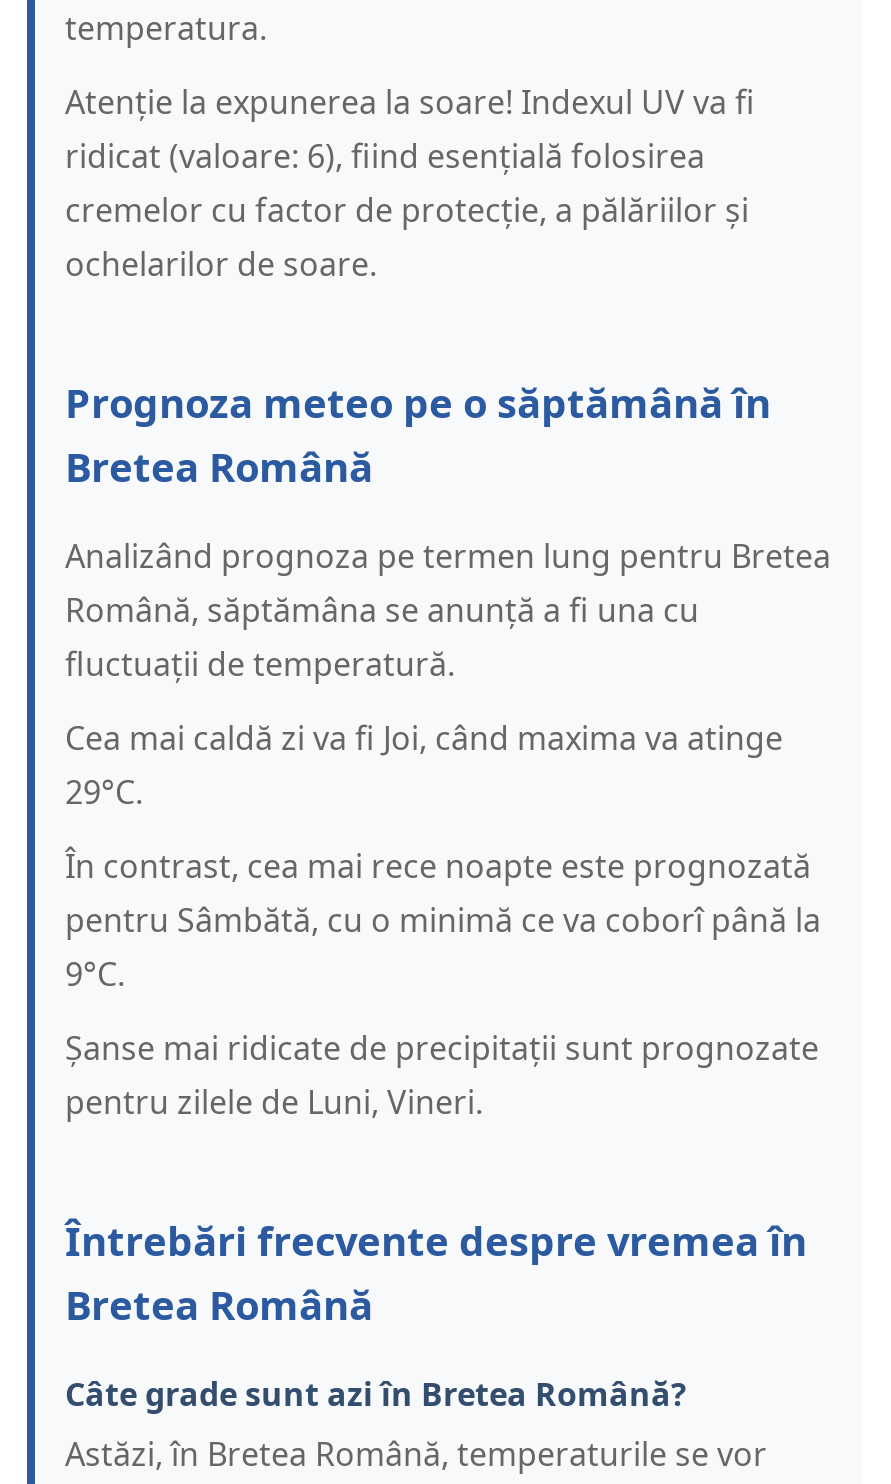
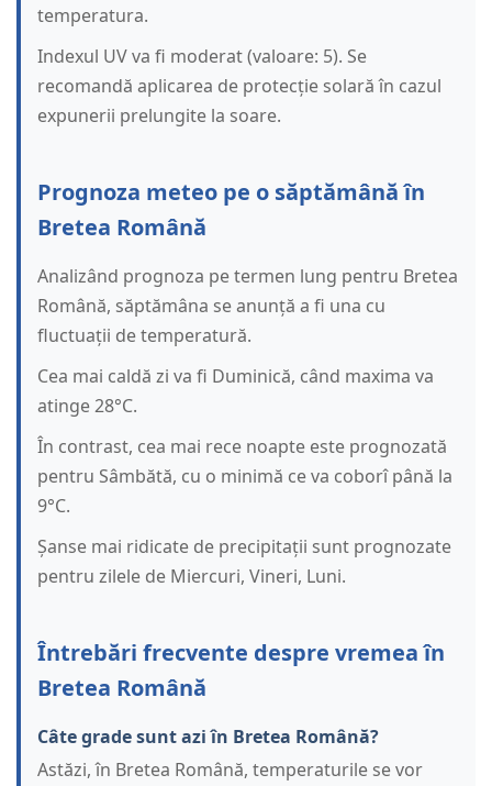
[65,81,755,287] Atenție la expunerea la soare! Indexul UV va fi | ridicat (valoare: 6), fiind esențială folosirea | cremelor cu factor de protecție, a pălăriilor și | ochelarilor de soare. -> [37,44,441,128] Indexul UV va fi moderat (valoare: 5). Se | recomandă aplicarea de protecție solară în cazul | expunerii prelungite la soare.
[65,717,783,815] Cea mai caldă zi va fi Joi, când maxima va atinge | 29°C. -> [37,364,434,418] Cea mai caldă zi va fi Duminică, când maxima va | atinge 28°C.
[65,1081,483,1125] pentru zilele de Luni, Vineri. -> [37,564,346,589] pentru zilele de Miercuri, Vineri, Luni.

